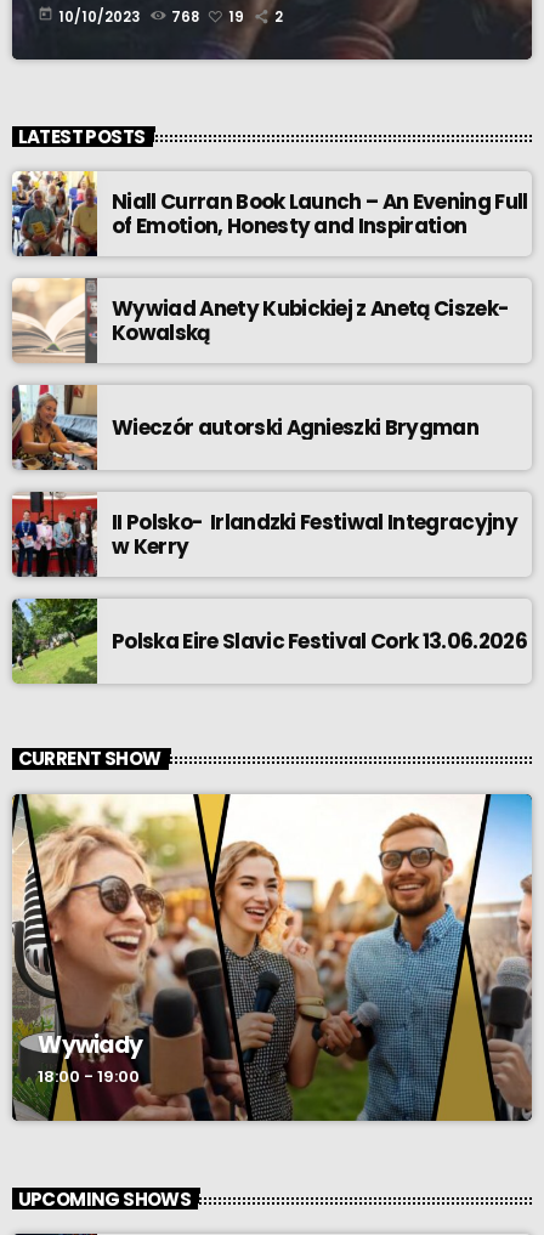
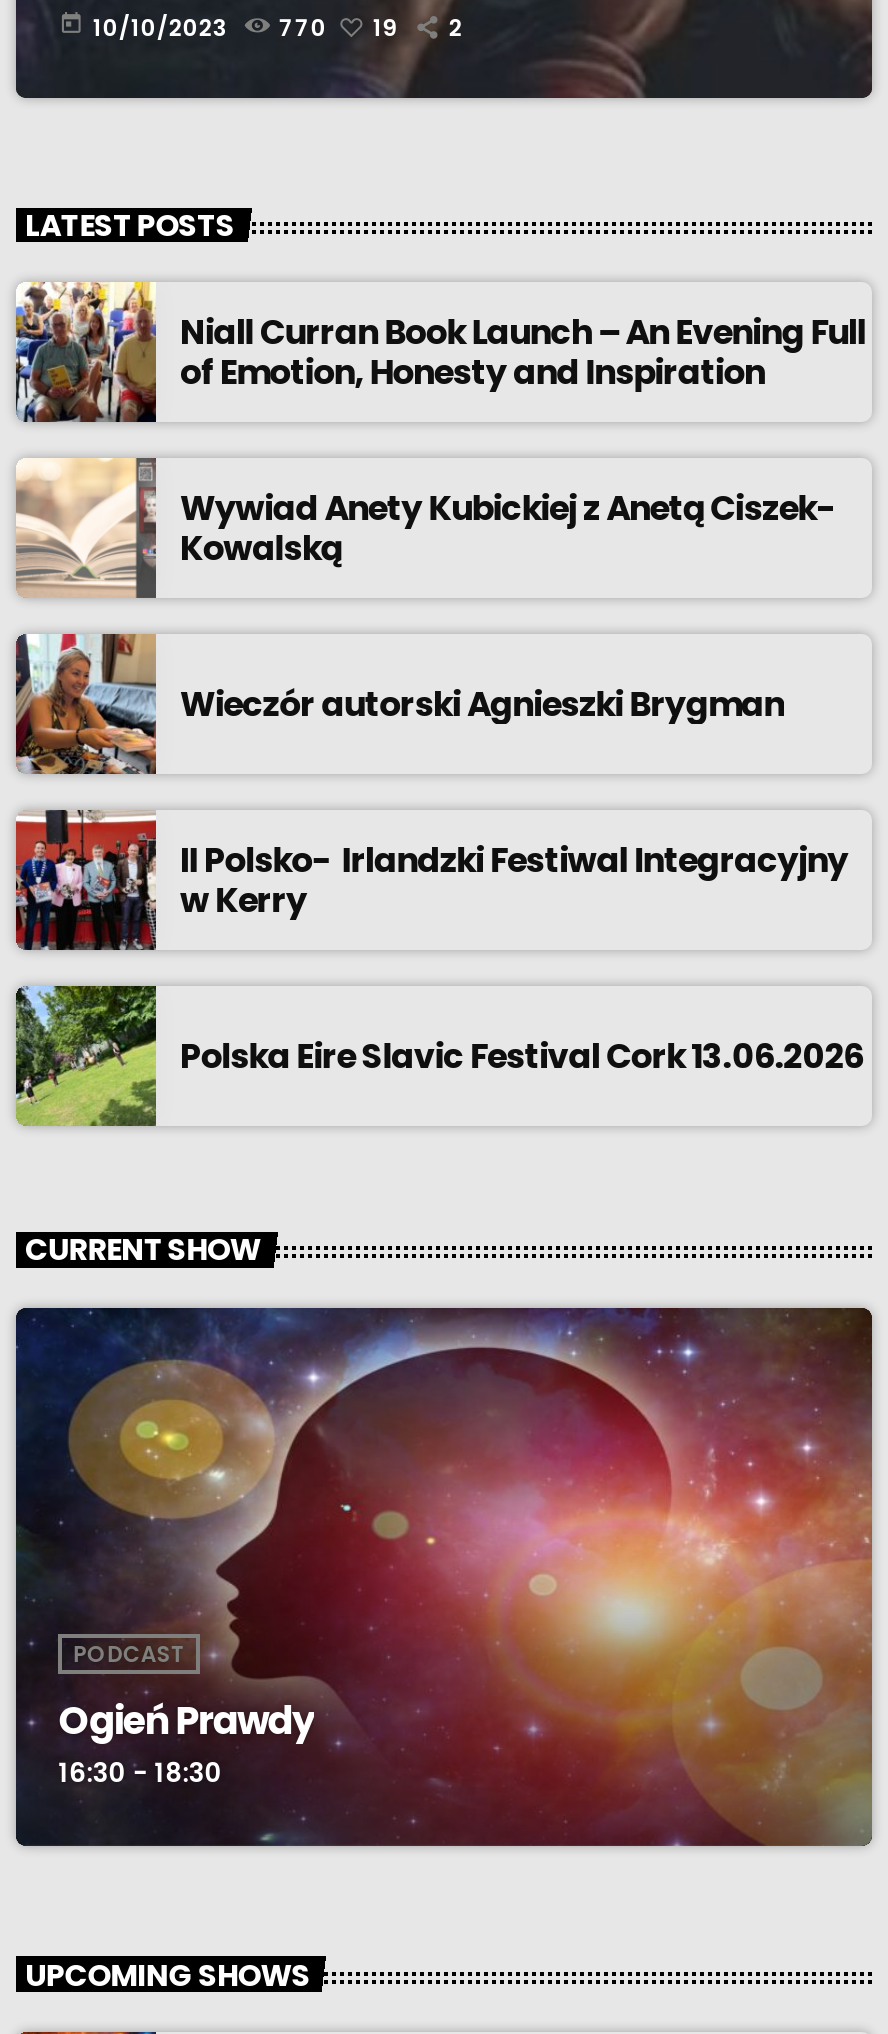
[172,7,201,27] 768 -> [279,12,327,44] 770
[11,793,533,1122] [image] | Wywiady | 18:00 - 19:00 -> [14,1306,874,1848] [image] | PODCAST | Ogień Prawdy | 16:30 - 18:30

